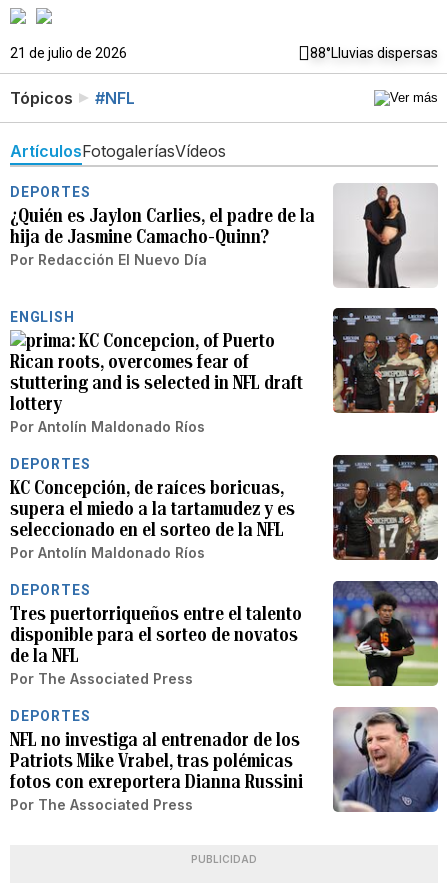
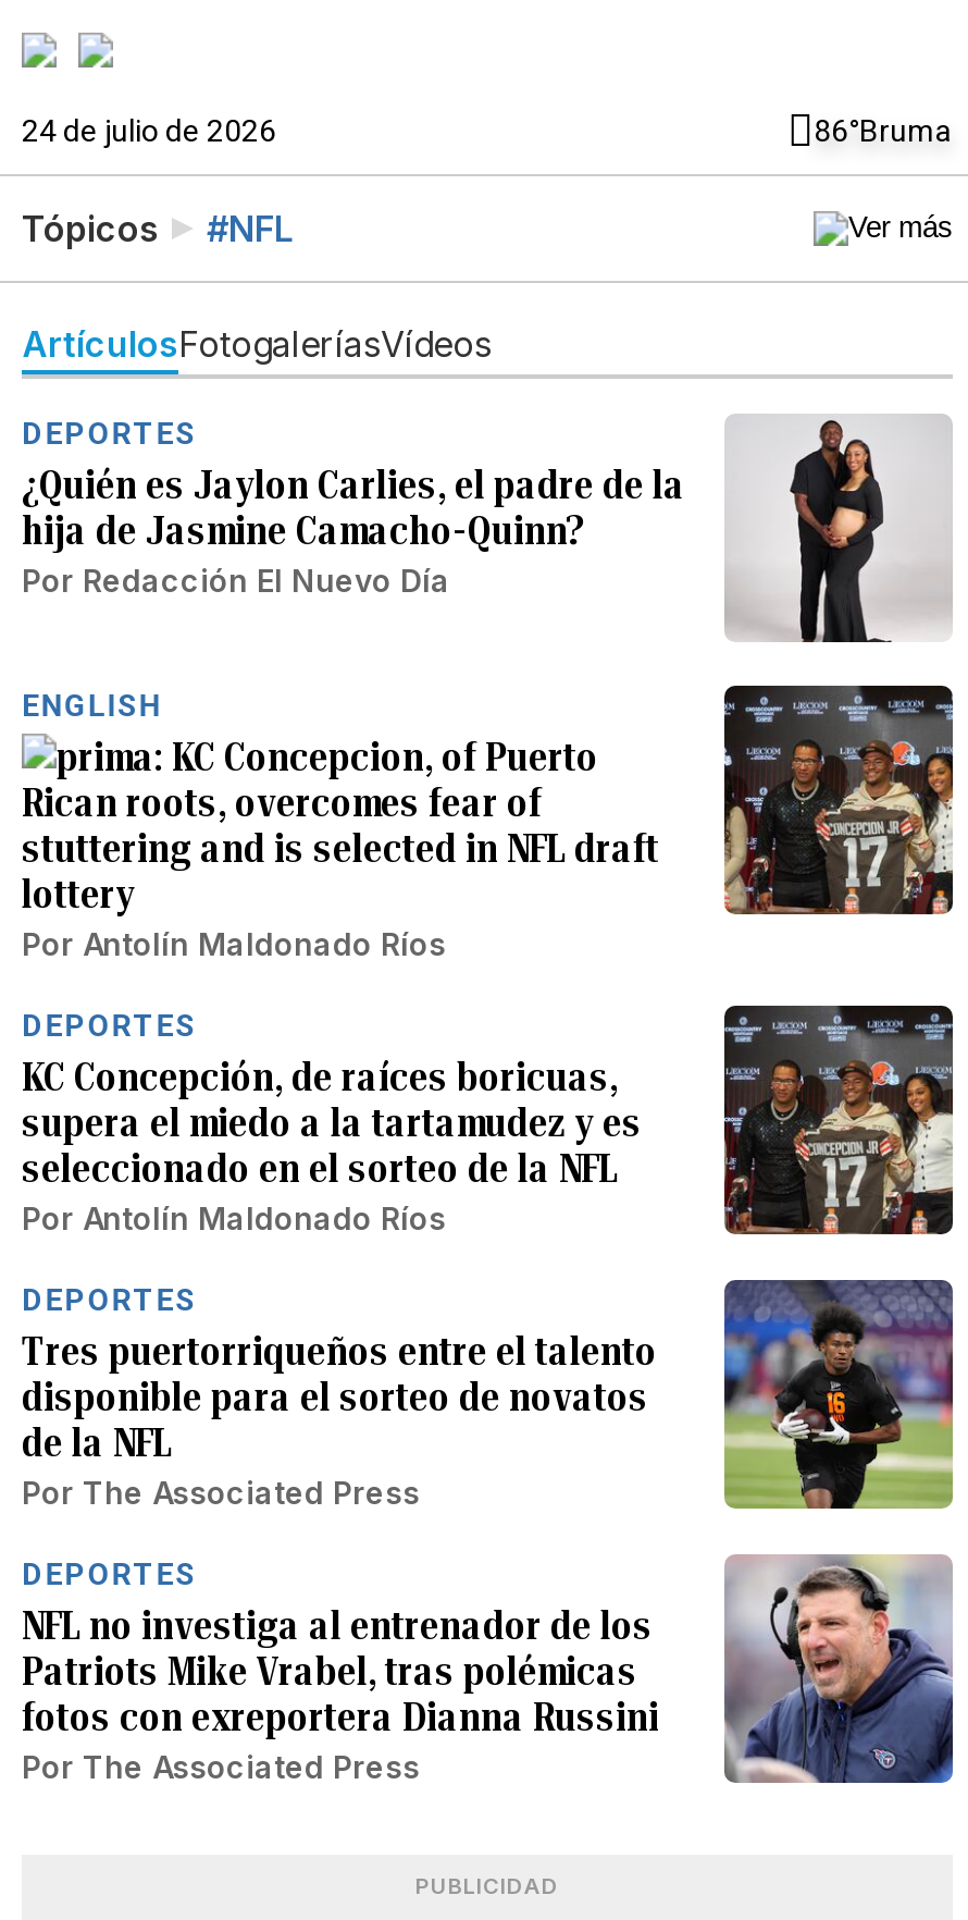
[10,45,438,61] 21 de julio de 2026 | 88°Lluvias dispersas -> [22,113,953,148] 24 de julio de 2026 | 86°Bruma

